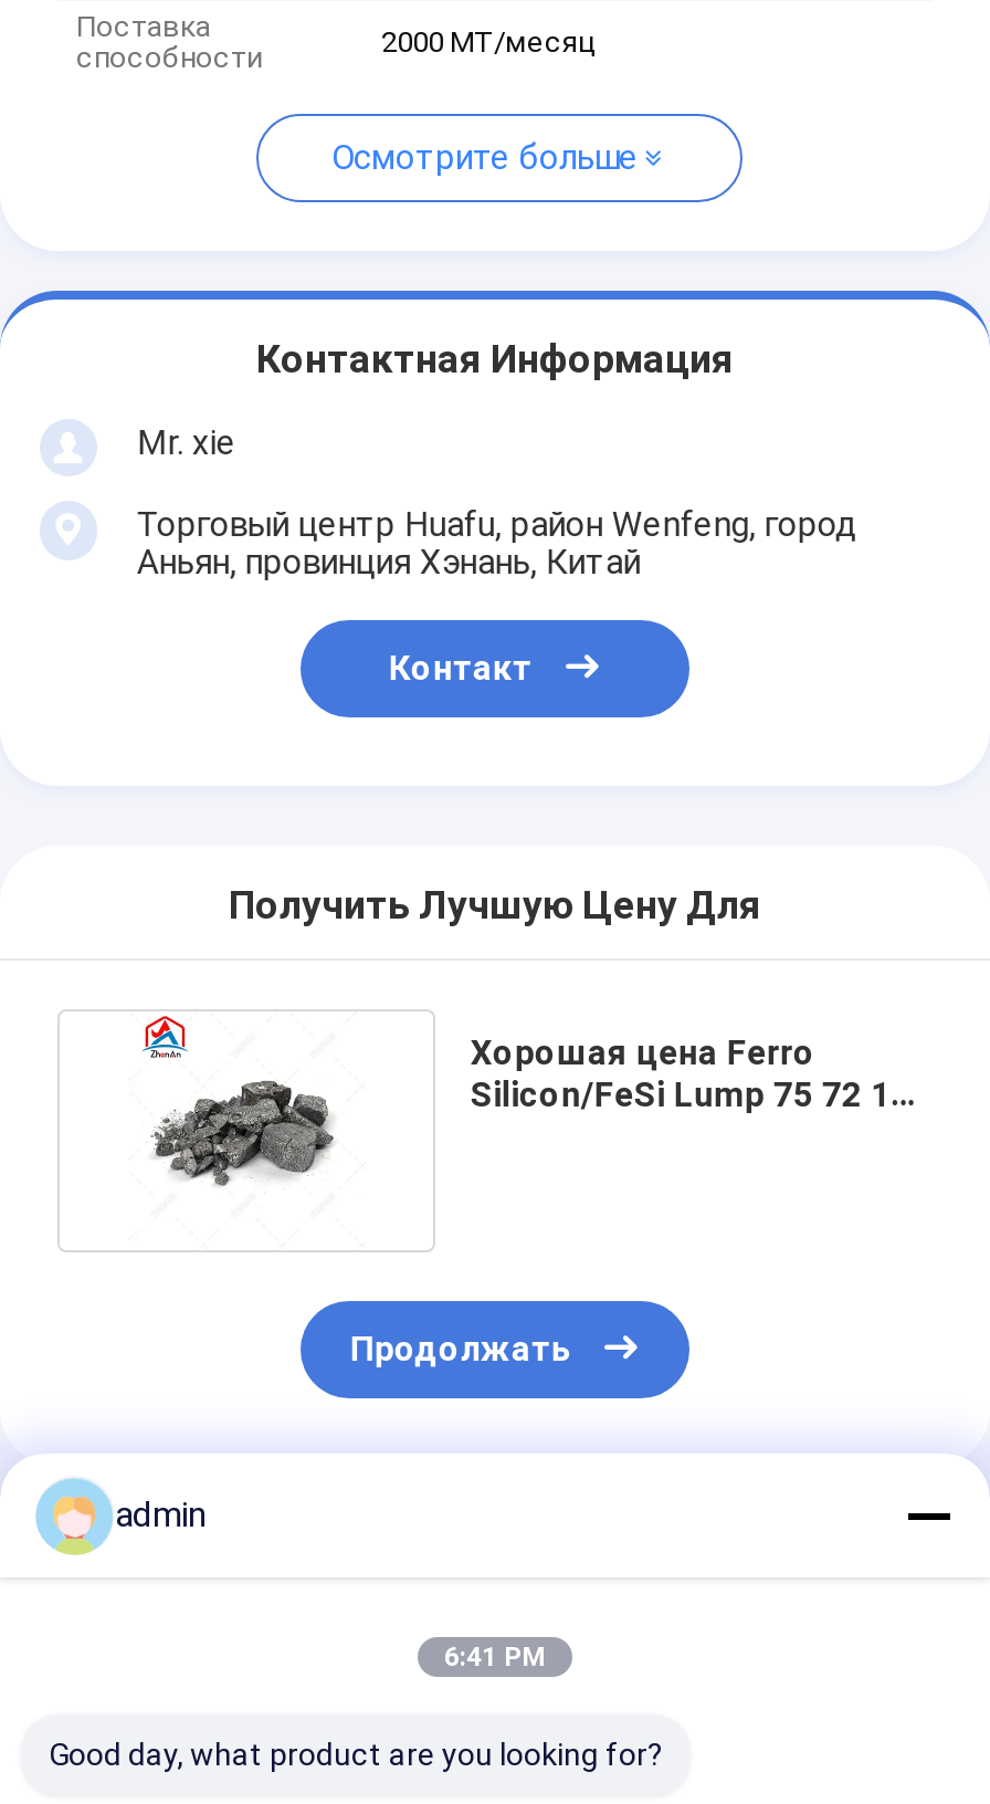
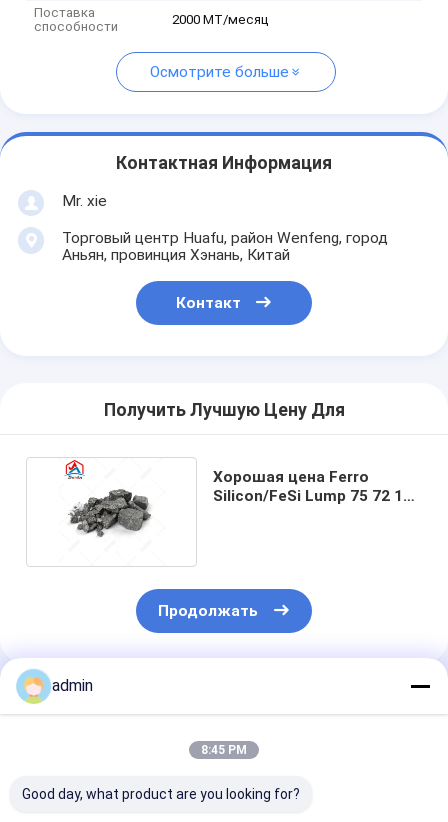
[444,1642,546,1672] 6:41 PM -> [201,743,247,757] 8:45 PM

